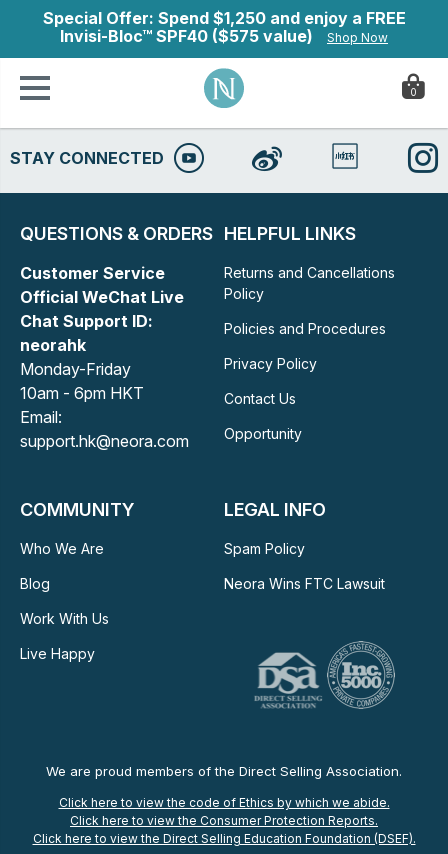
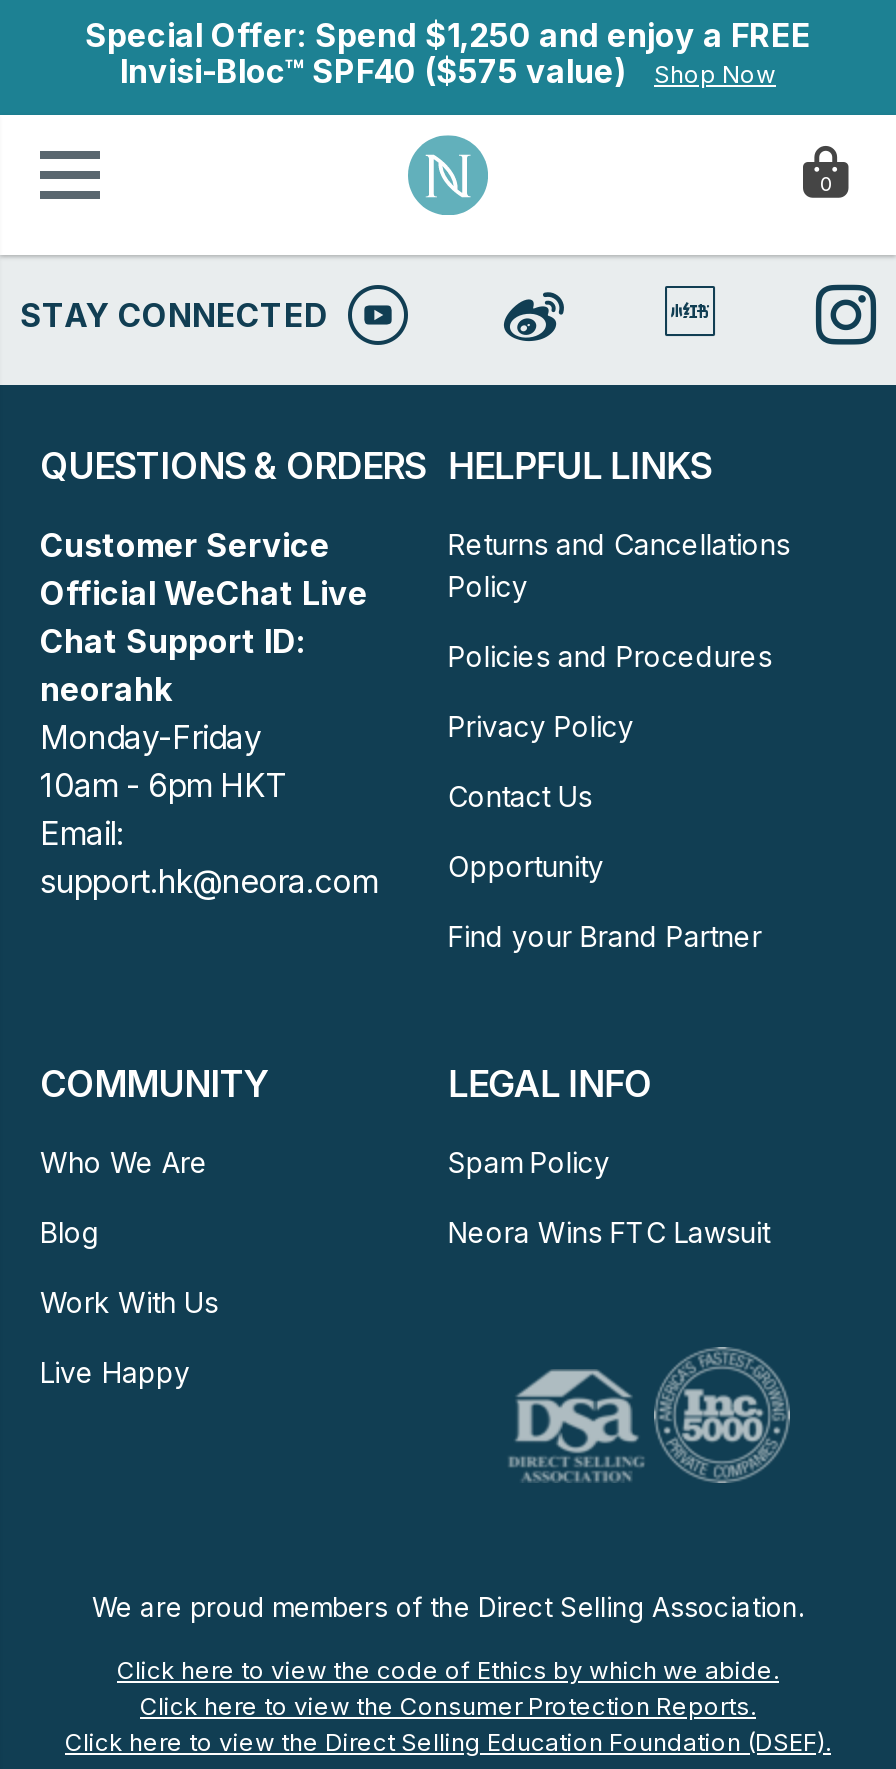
none -> [448,919,762,953] Find your Brand Partner

